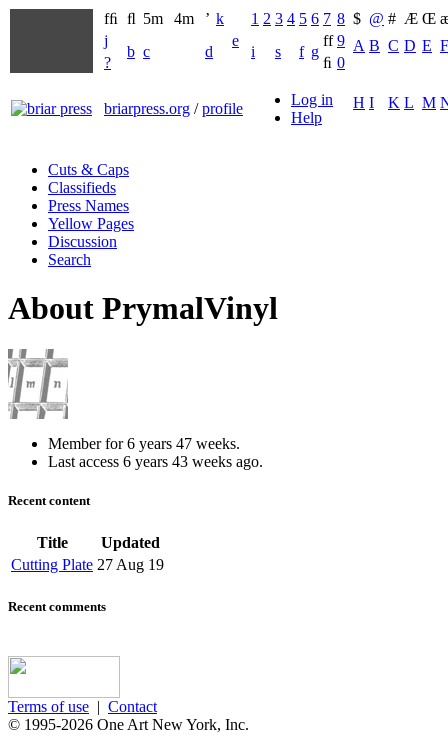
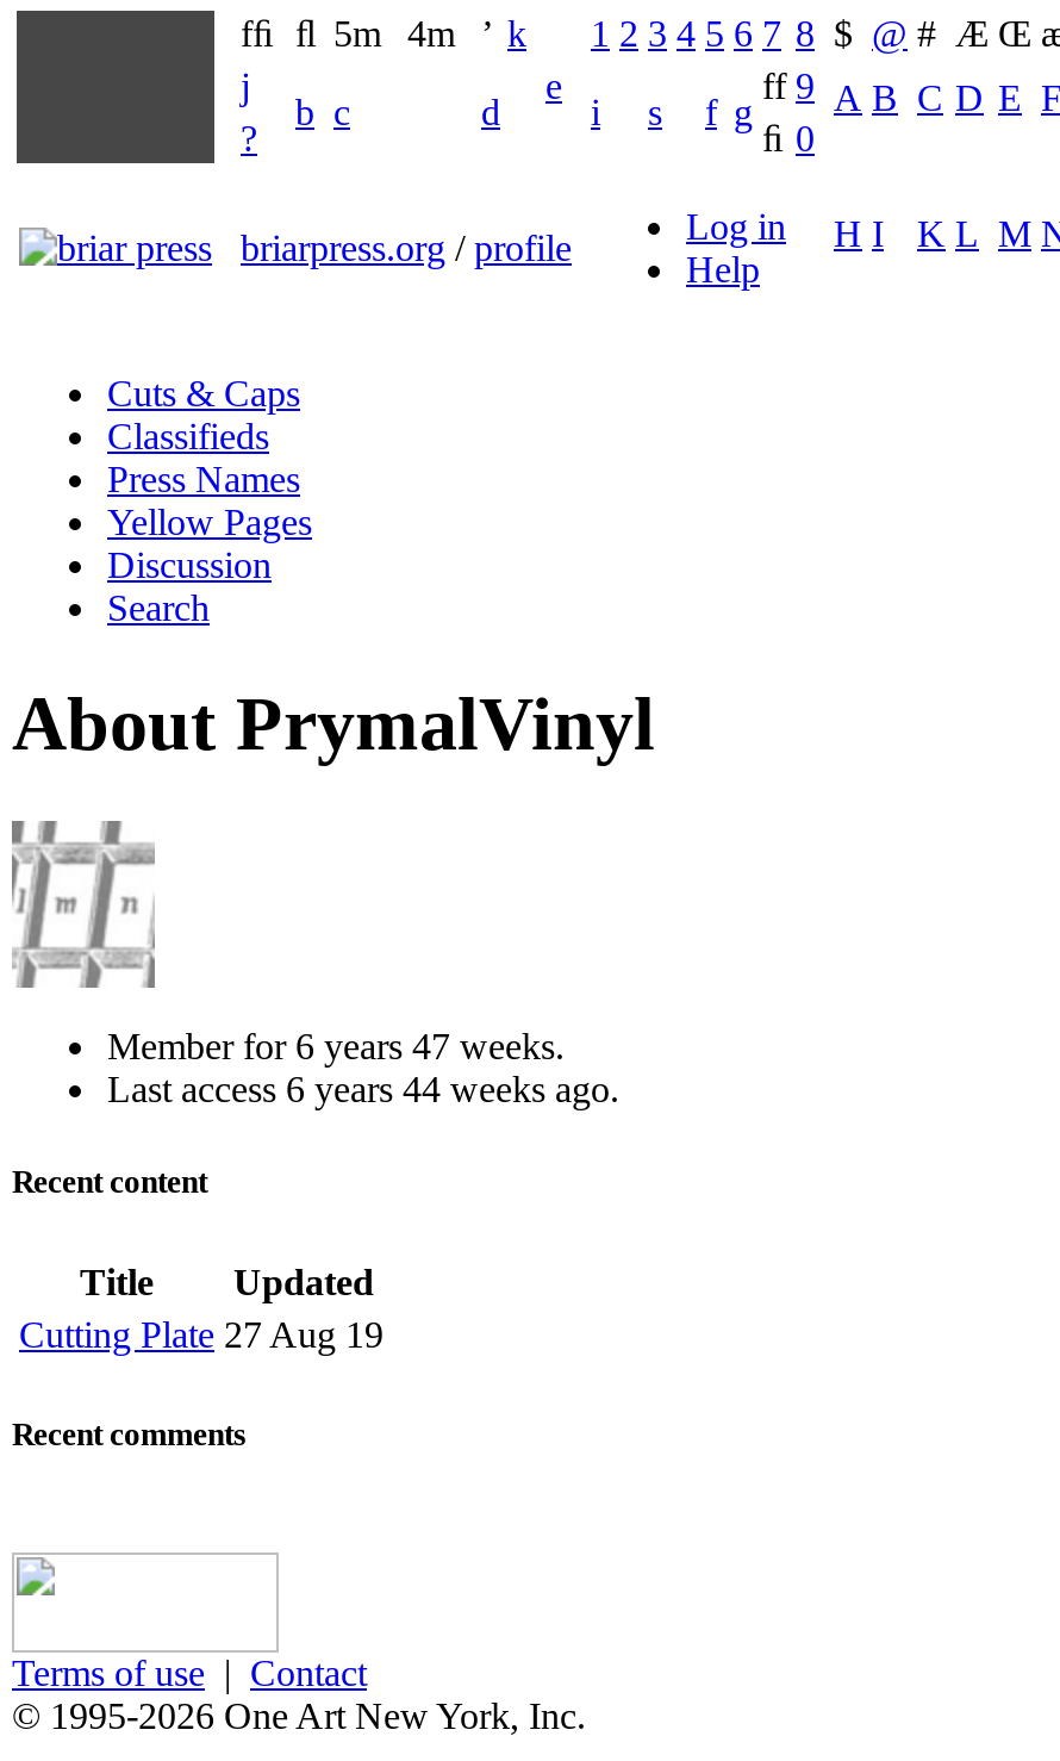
[48,453,263,470] Last access 6 years 43 weeks ago. -> [107,1069,619,1109] Last access 6 years 44 weeks ago.

